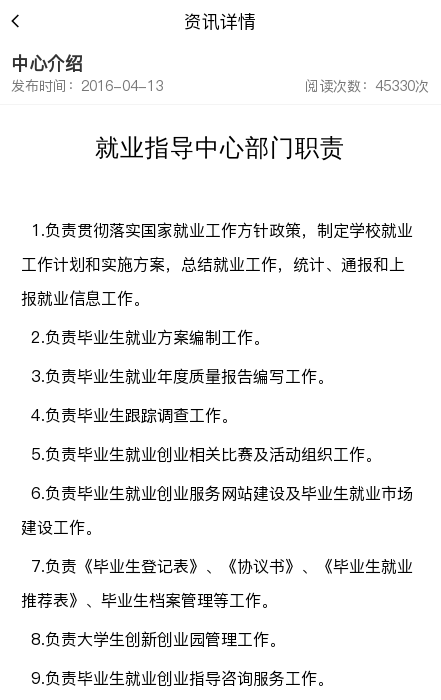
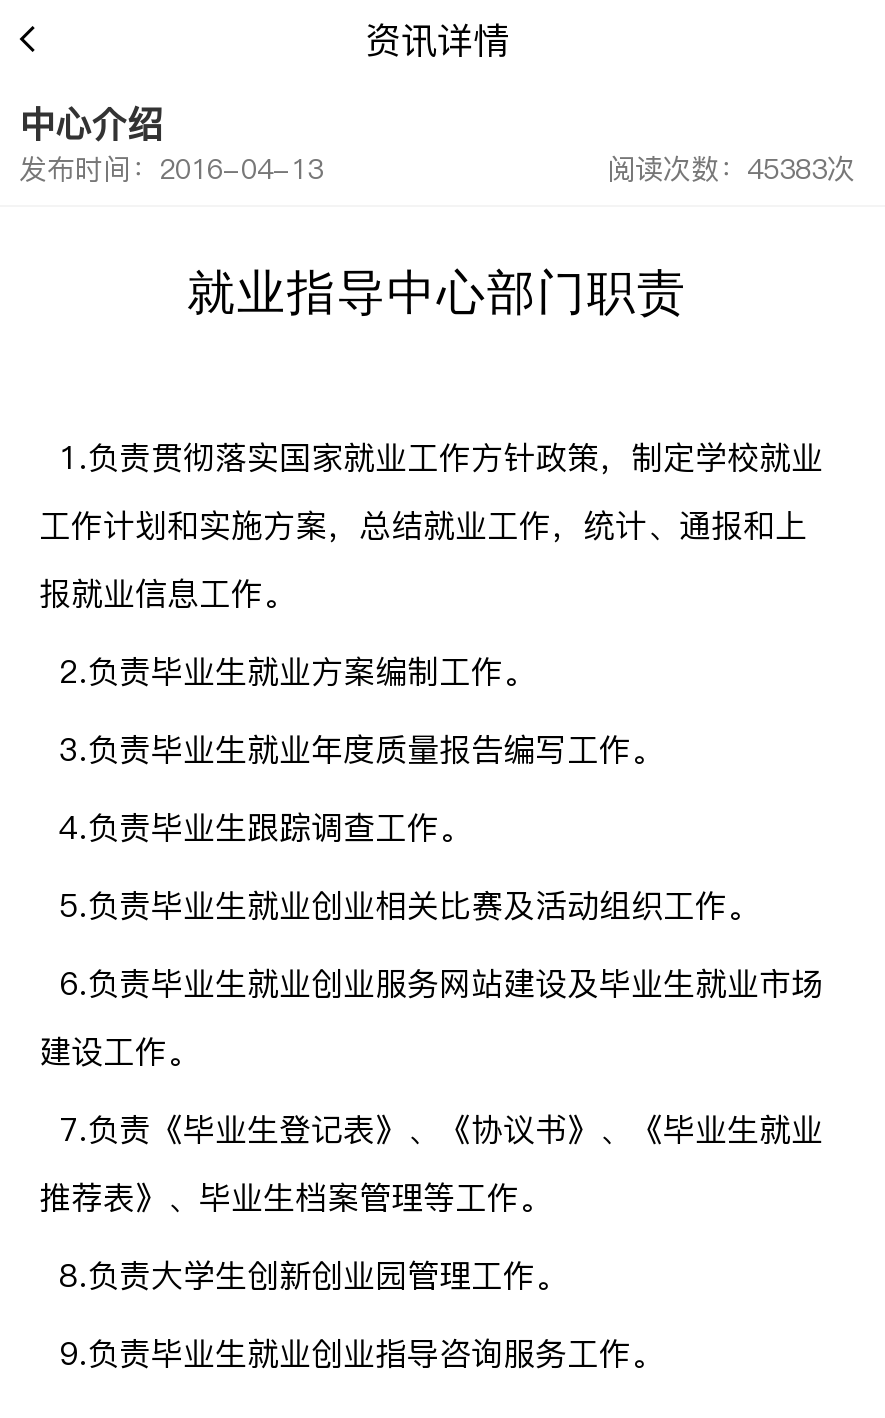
[305,76,429,96] 阅读次数：45330次 -> [607,149,855,189] 阅读次数：45383次

